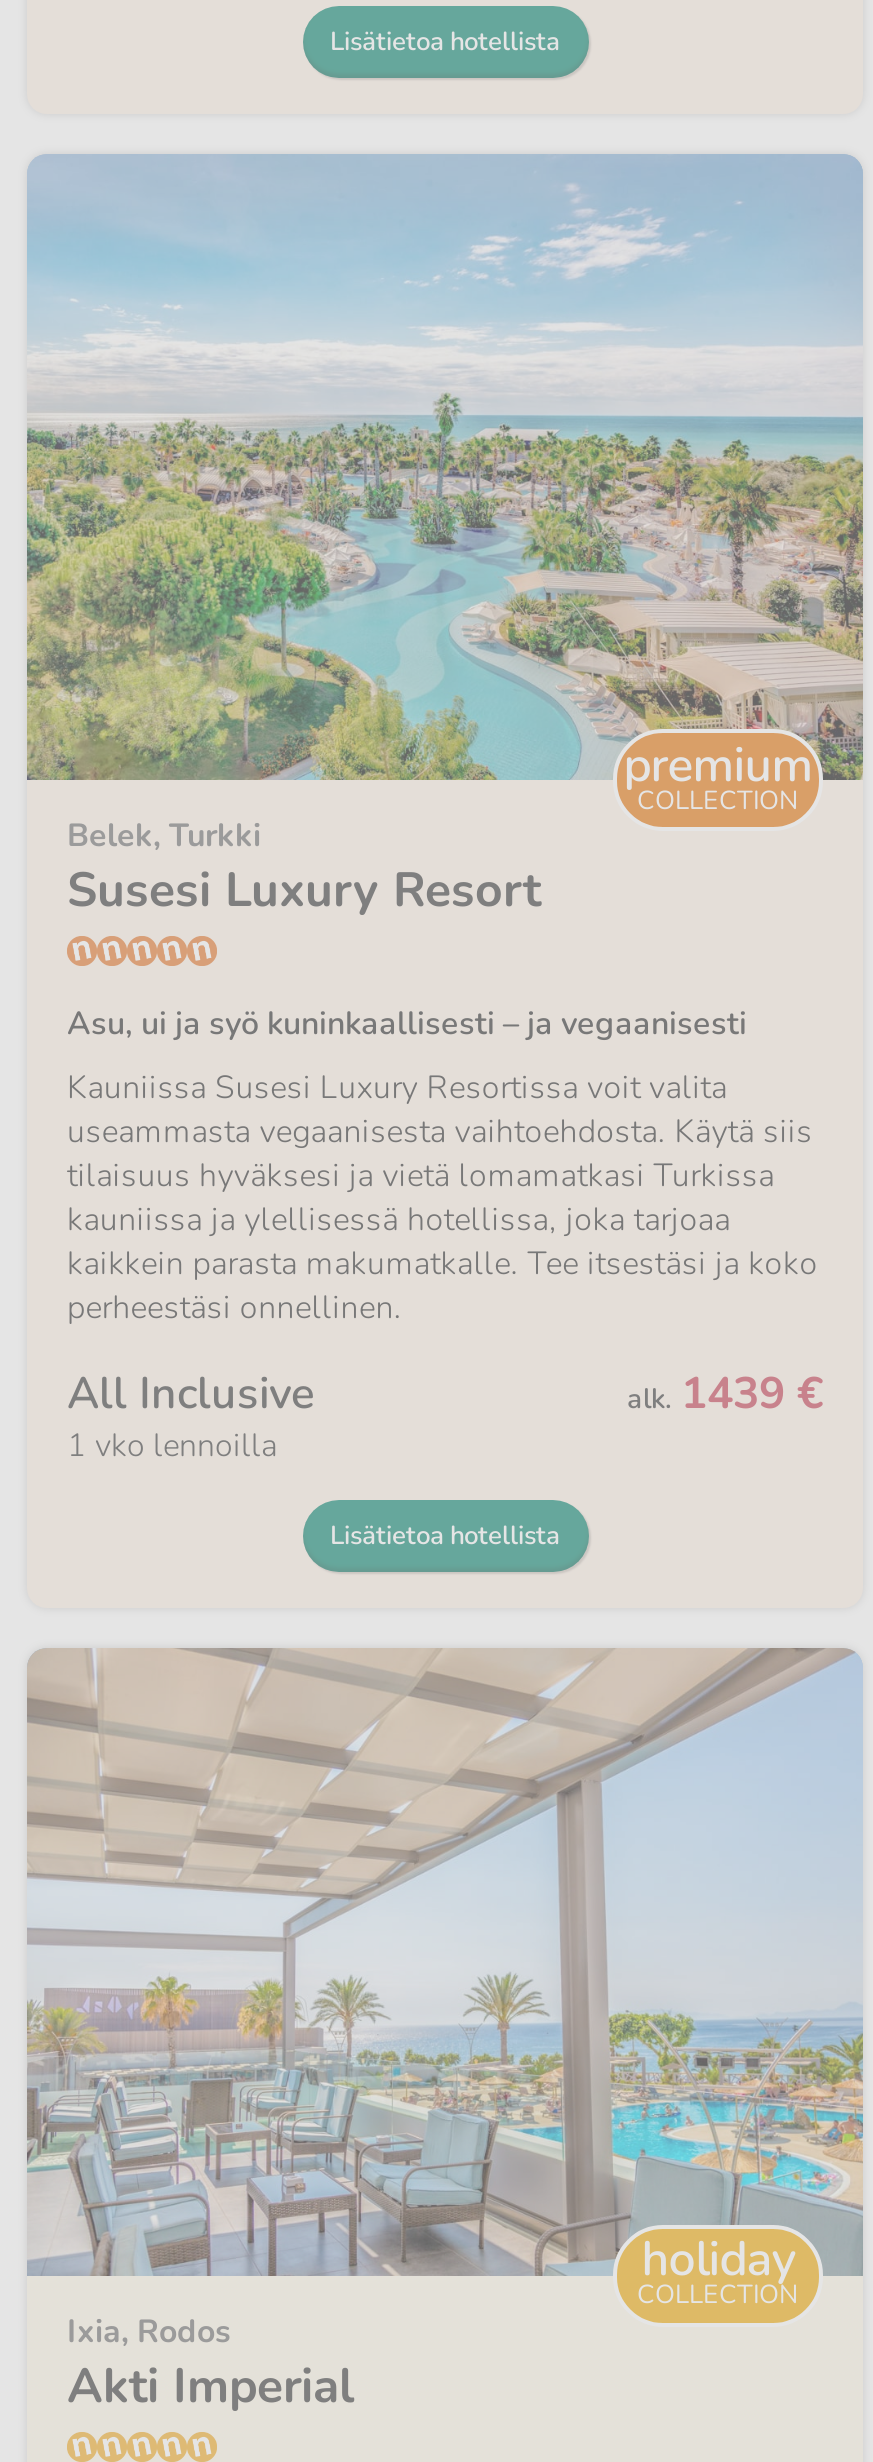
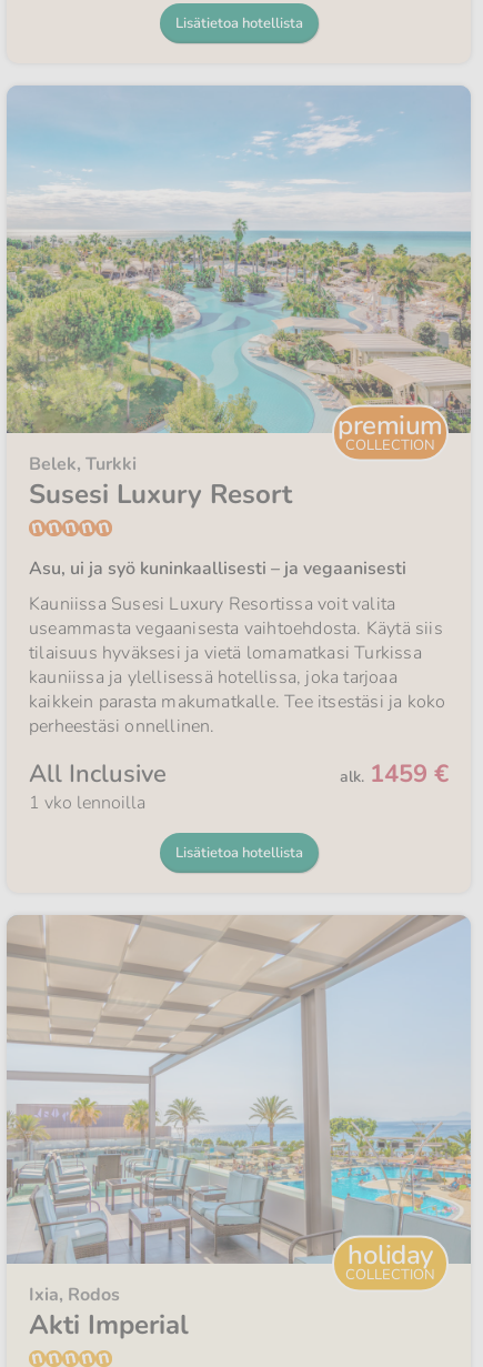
[627,1365,823,1425] alk. 1439 € -> [340,758,449,791] alk. 1459 €

